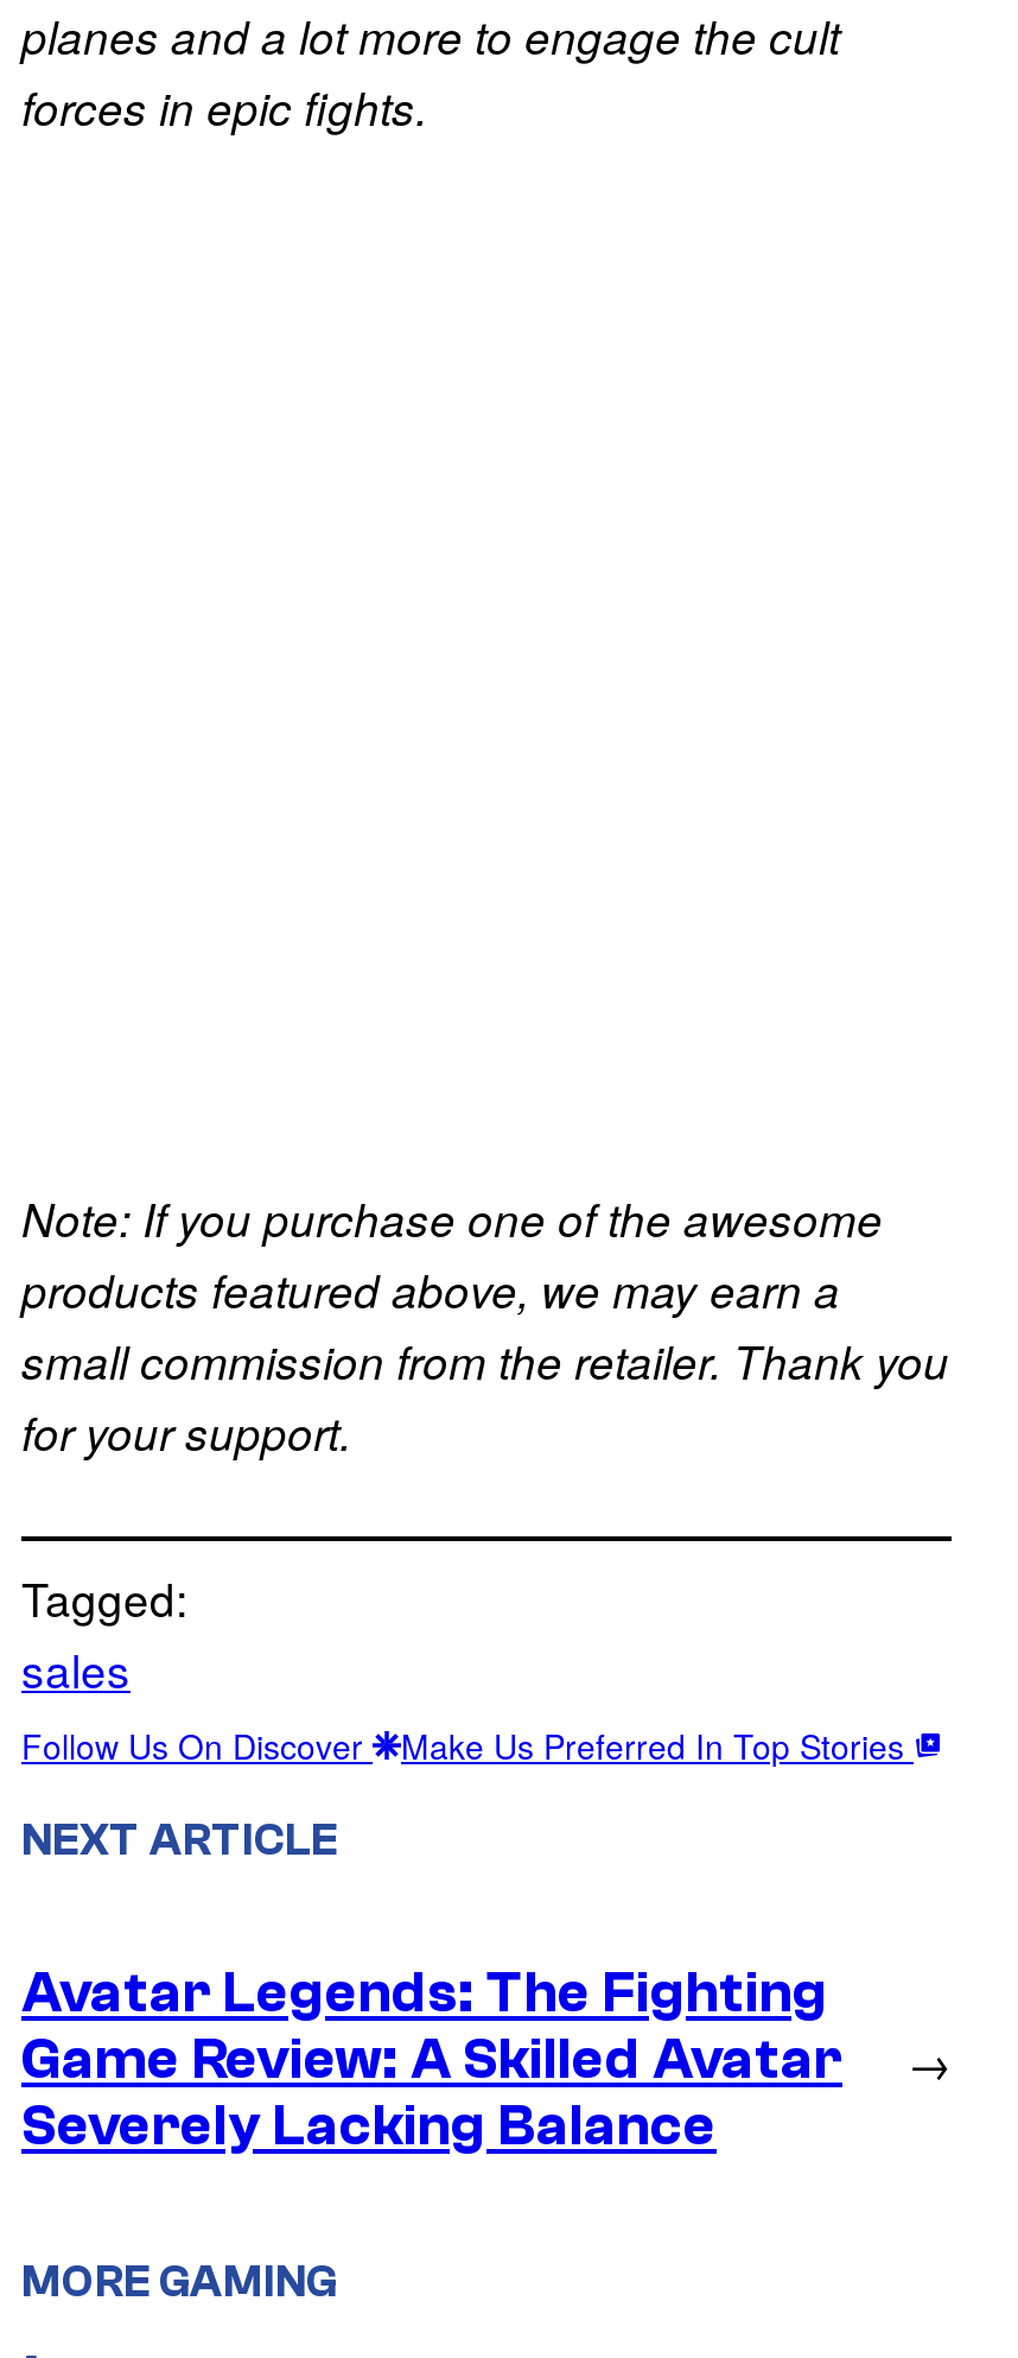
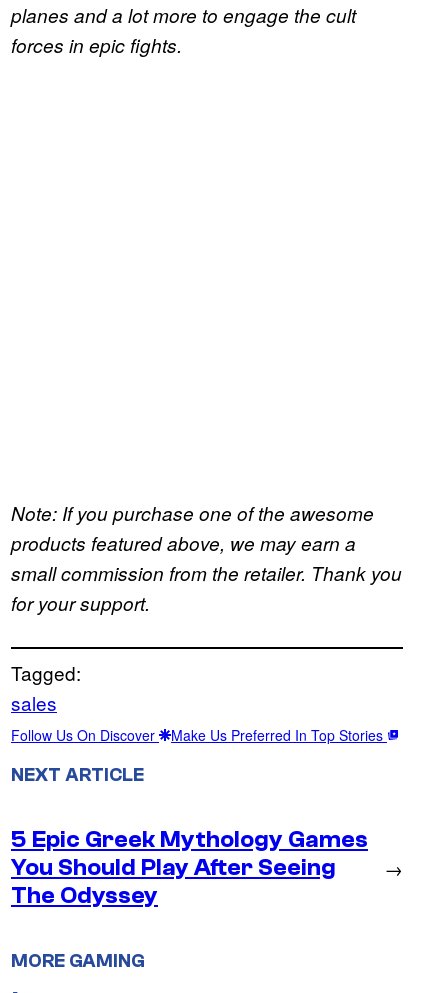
[21,1961,842,2158] Avatar Legends: The Fighting | Game Review: A Skilled Avatar | Severely Lacking Balance -> [11,826,368,909] 5 Epic Greek Mythology Games | You Should Play After Seeing | The Odyssey

